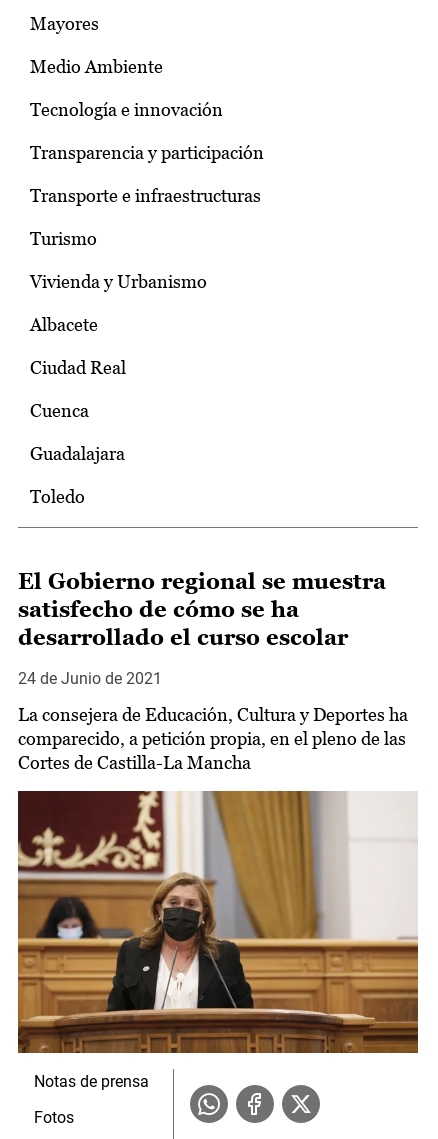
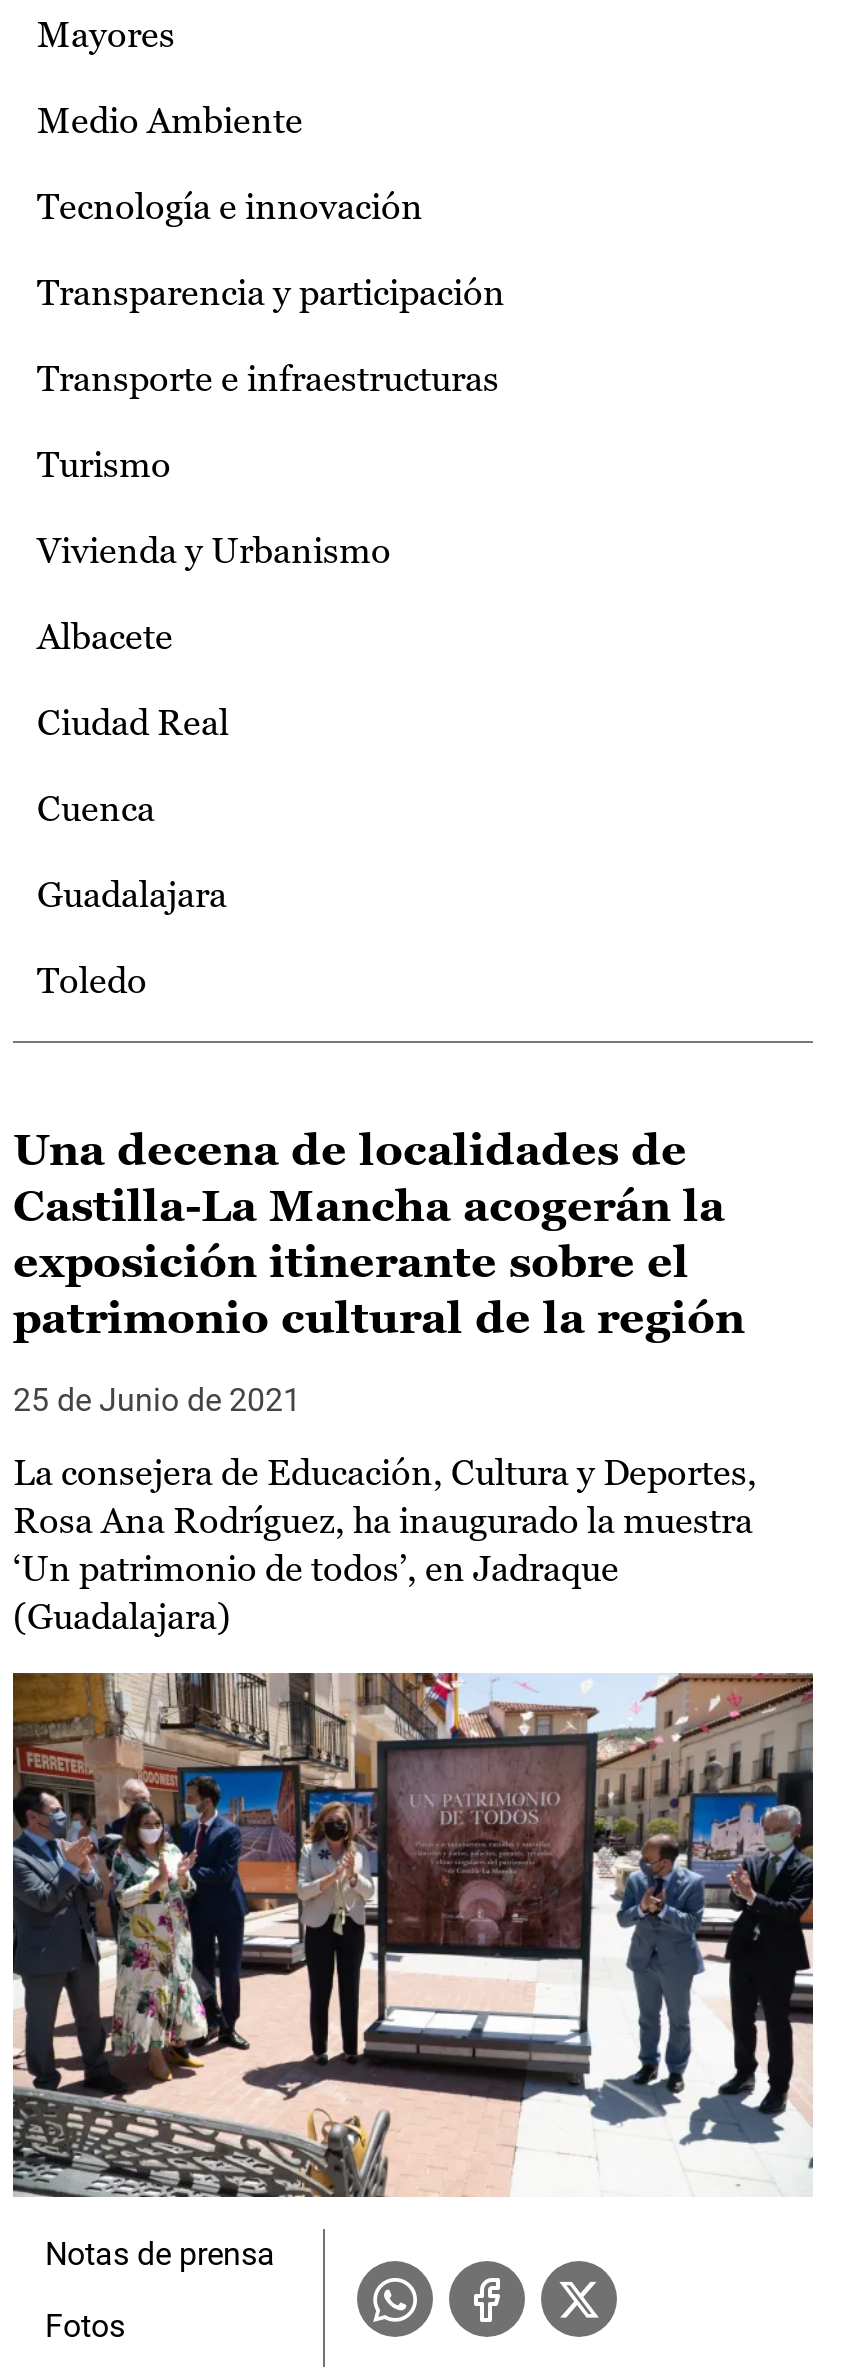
[18,569,386,650] El Gobierno regional se muestra | satisfecho de cómo se ha | desarrollado el curso escolar -> [13,1125,745,1343] Una decena de localidades de | Castilla-La Mancha acogerán la | exposición itinerante sobre el | patrimonio cultural de la región
[18,669,162,688] 24 de Junio de 2021 -> [13,1381,301,1419] 25 de Junio de 2021
[18,704,408,773] La consejera de Educación, Cultura y Deportes ha | comparecido, a petición propia, en el pleno de las | Cortes de Castilla-La Mancha -> [13,1451,757,1637] La consejera de Educación, Cultura y Deportes, | Rosa Ana Rodríguez, ha inaugurado la muestra | ‘Un patrimonio de todos’, en Jadraque | (Guadalajara)
[17,791,419,1054] [image] -> [11,1671,815,2199] [image]

